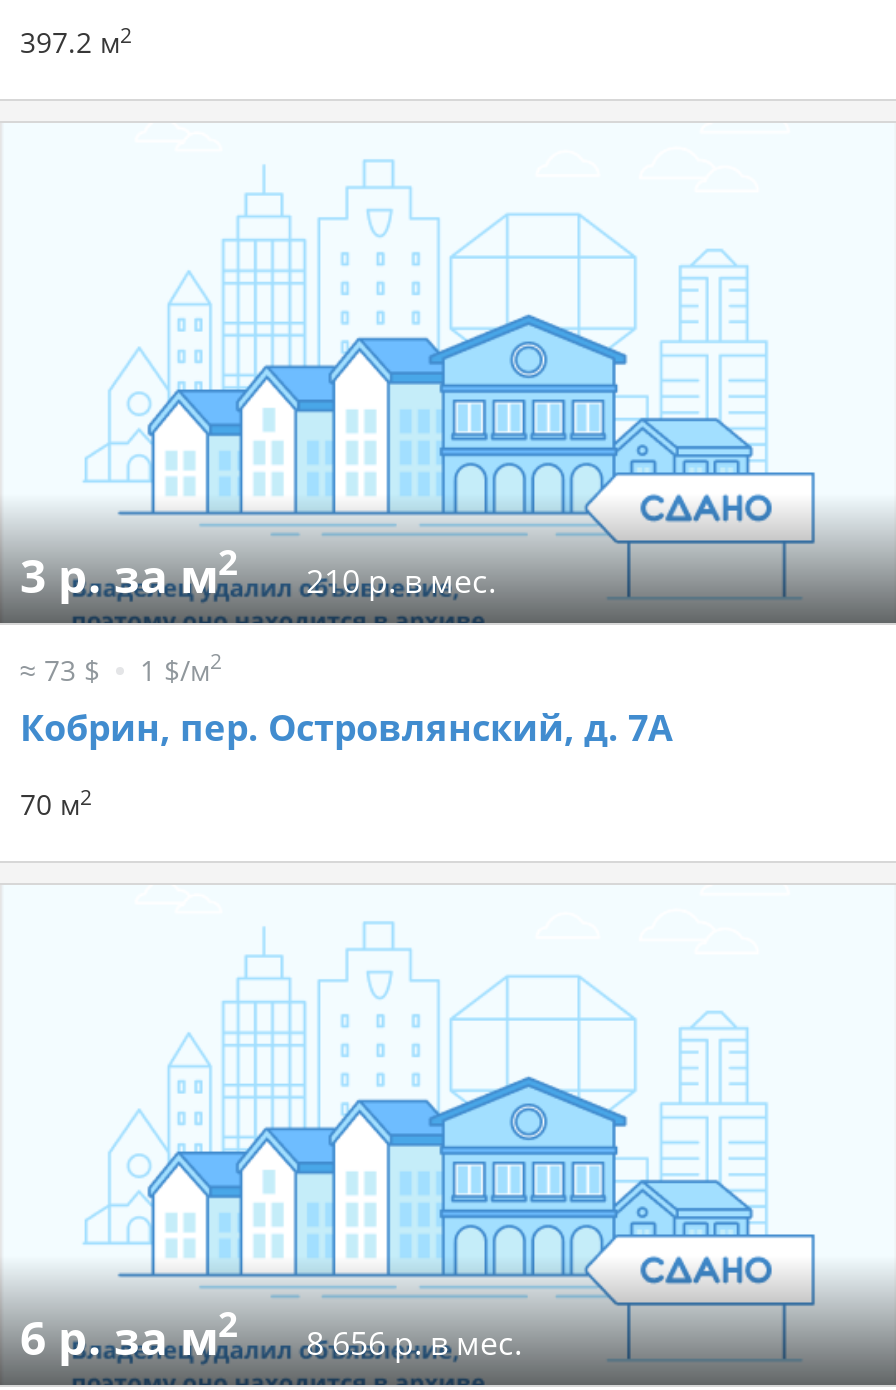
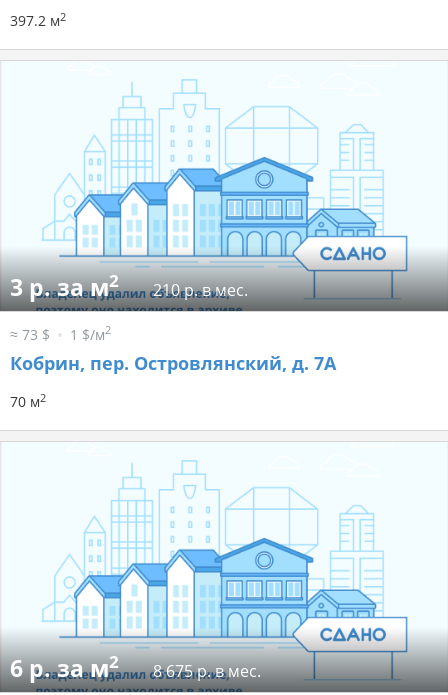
[298,1321,522,1365] 8 656 р. в мес. -> [149,660,261,682] 8 675 р. в мес.

